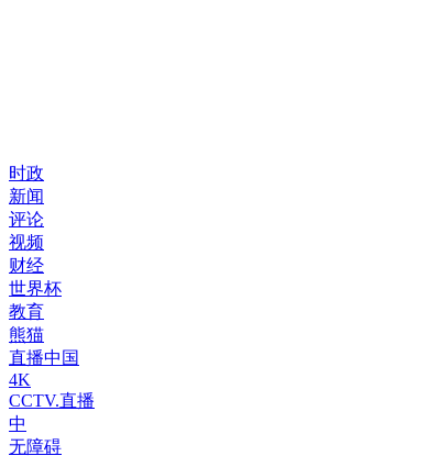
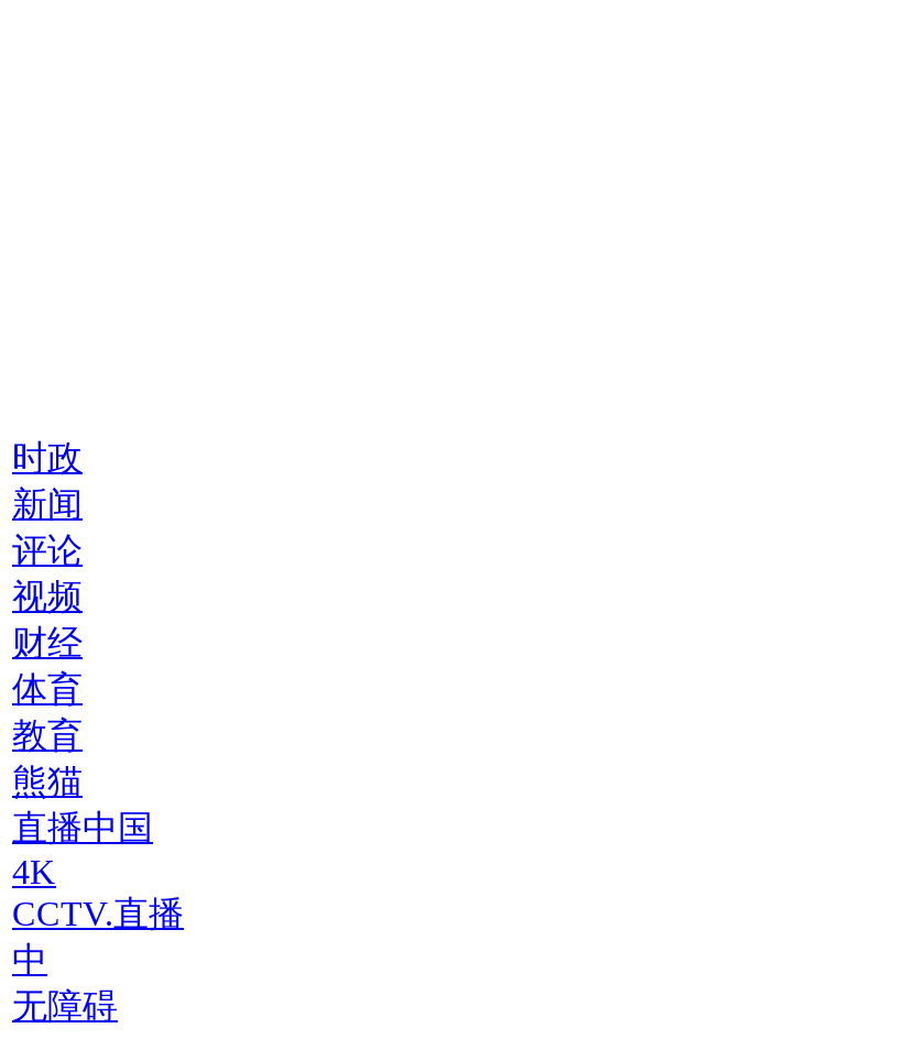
[9,279,62,298] 世界杯 -> [12,670,83,708] 体育

